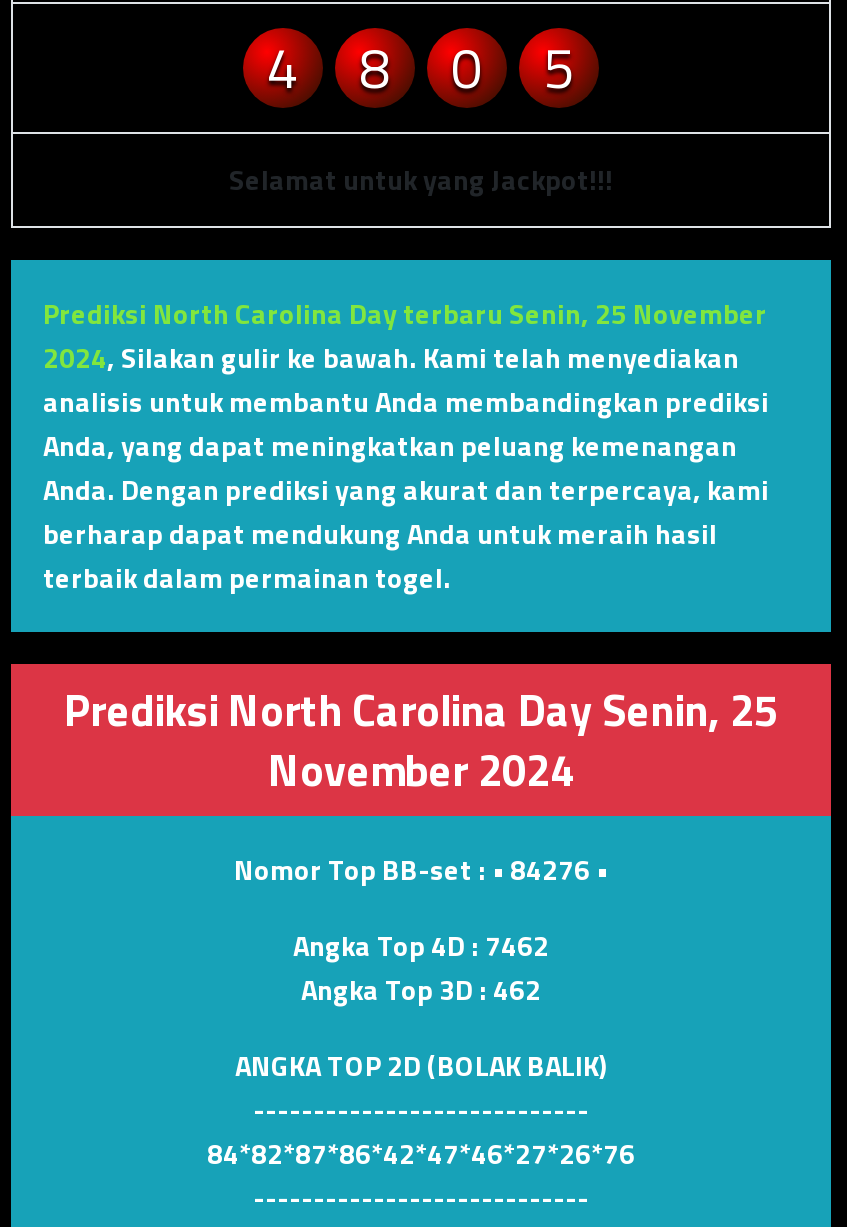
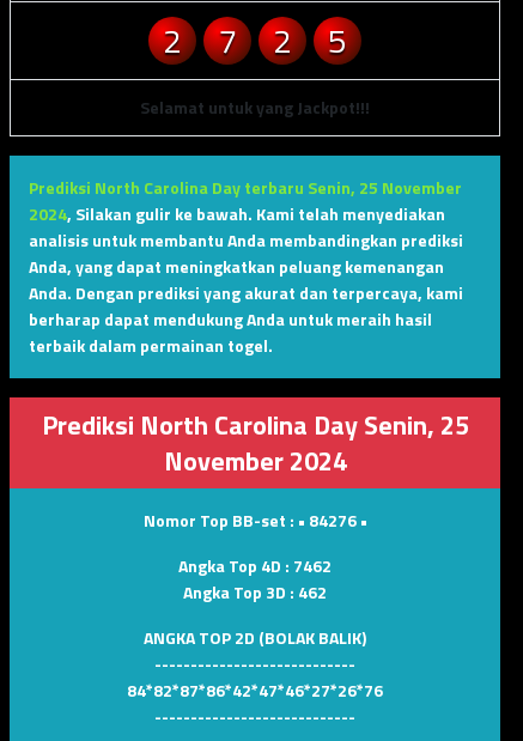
[267,24,299,110] 4 -> [163,14,182,66] 2
[359,24,391,110] 8 -> [218,14,237,66] 7
[451,24,483,110] 0 -> [273,14,292,66] 2

